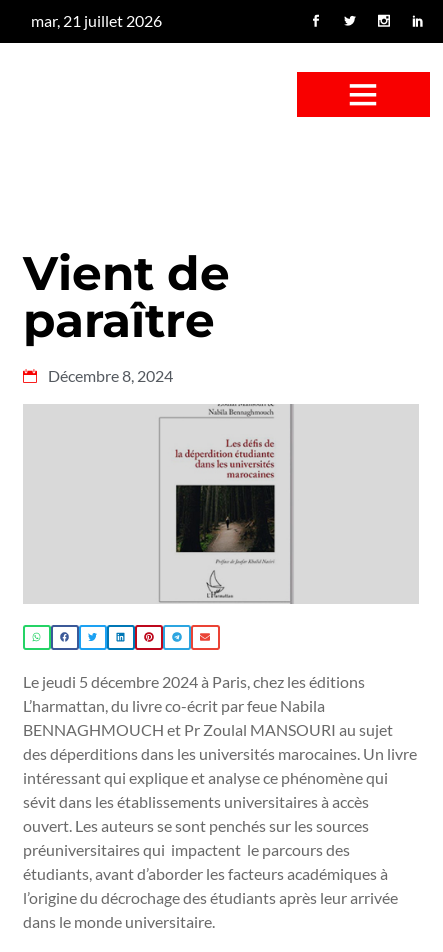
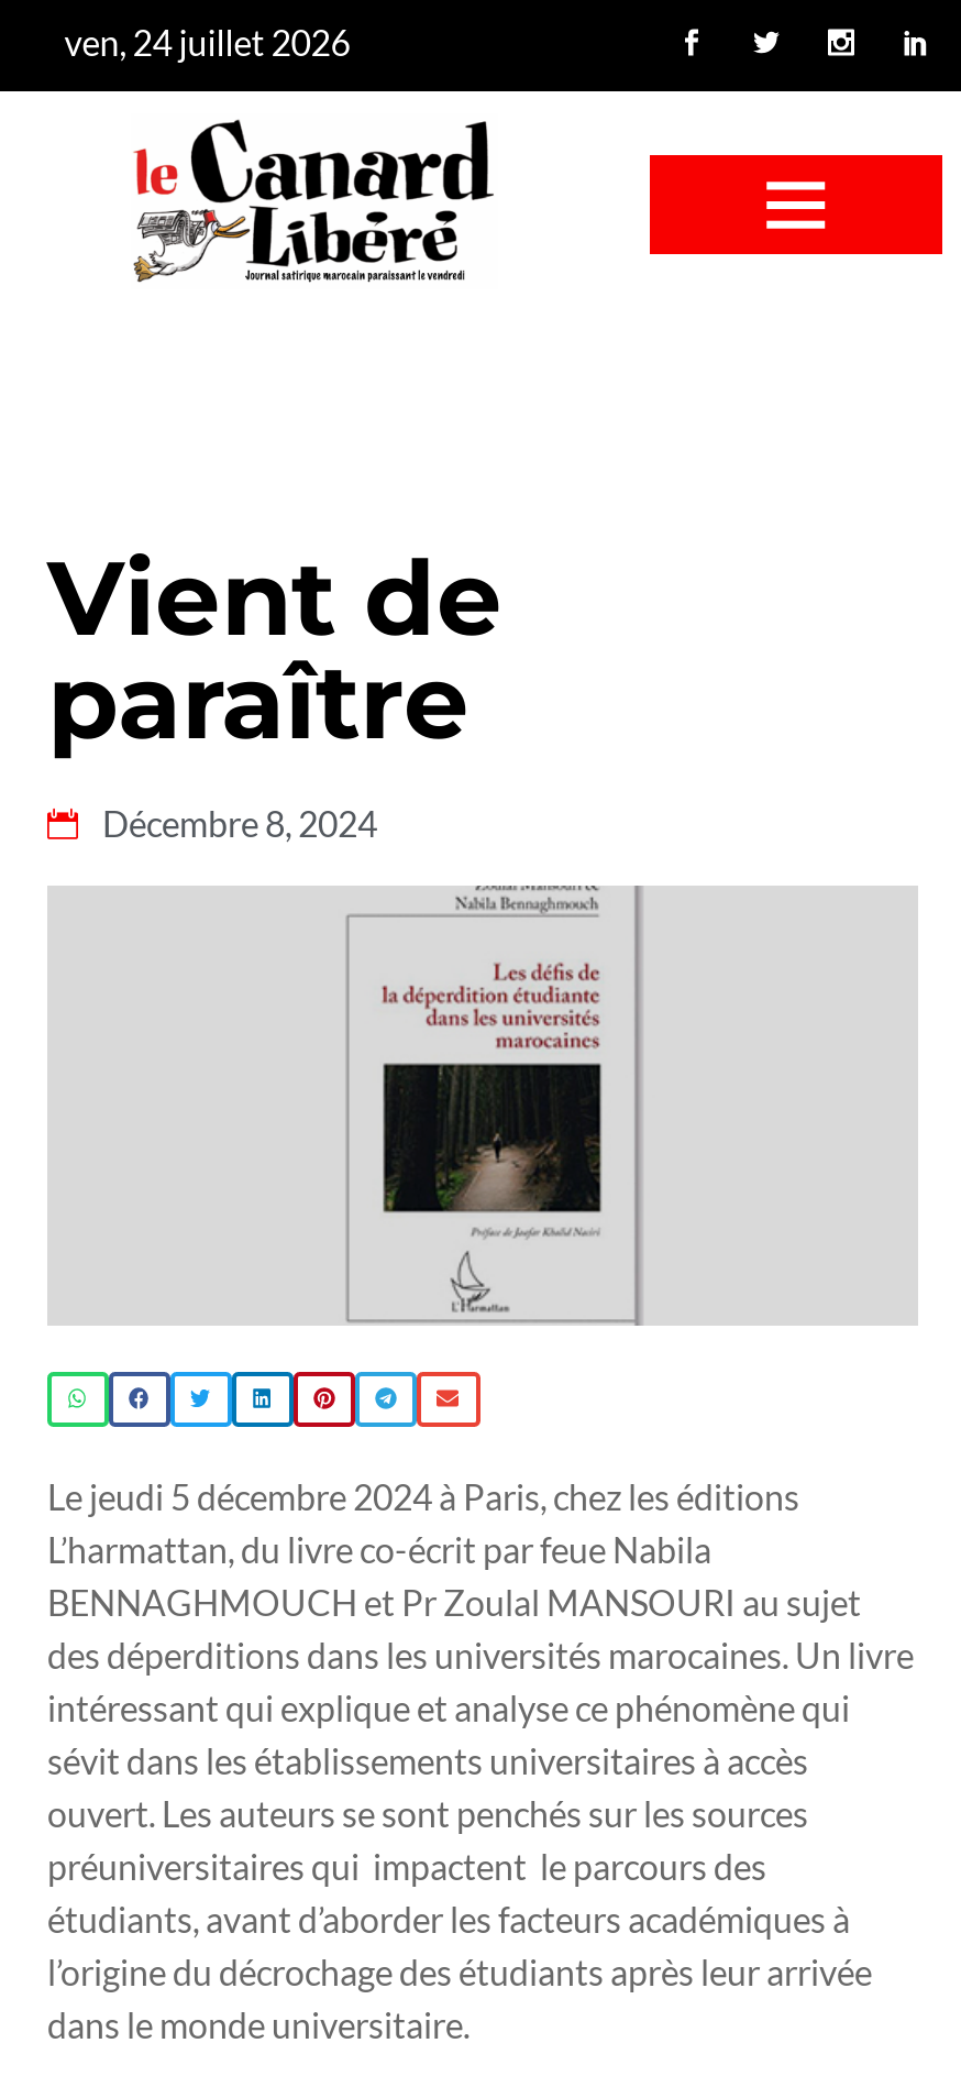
none -> [133,118,494,283] [image]
[31,11,162,30] mar, 21 juillet 2026 -> [64,21,350,63] ven, 24 juillet 2026

